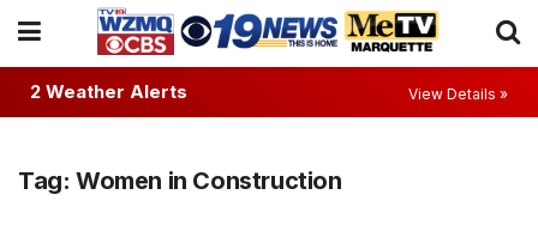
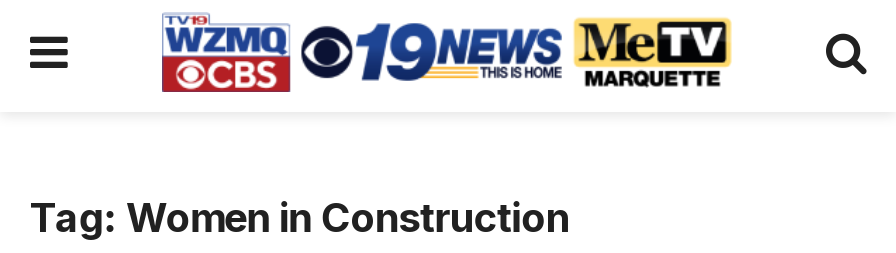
[30,80,508,103] 2 Weather Alerts | View Details » -> none

